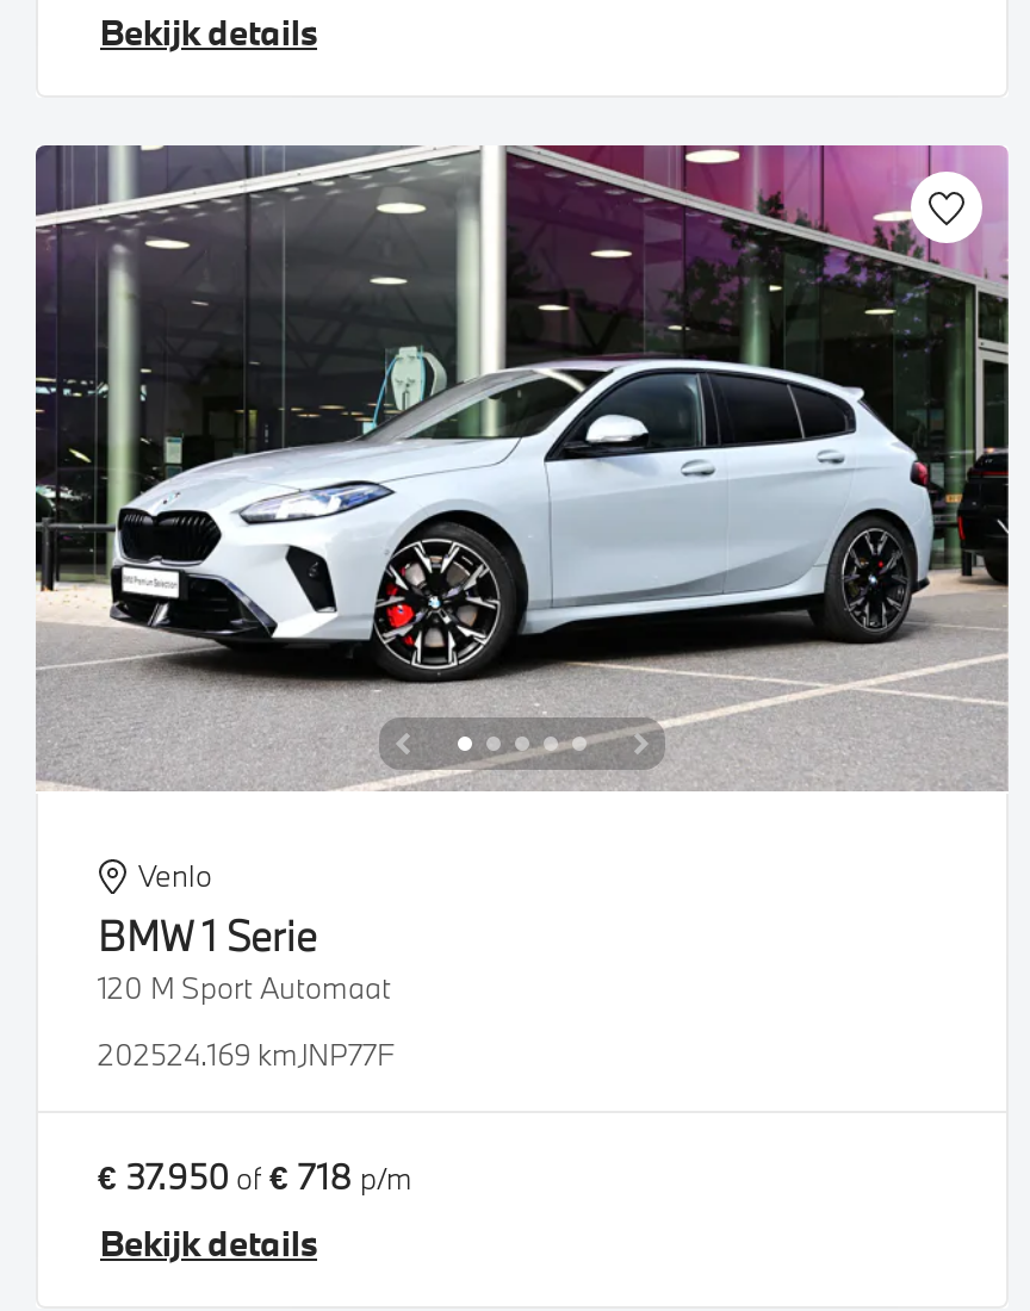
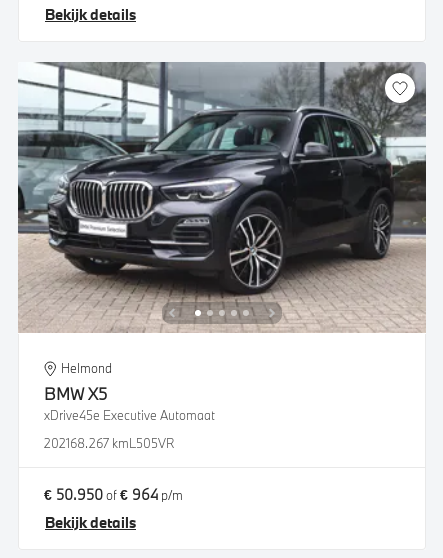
[33,143,1011,1006] [image] | Venlo | BMW 1 Serie | 120 M Sport Automaat -> [17,62,426,423] [image] | Helmond | BMW X5 | xDrive45e Executive Automaat
[98,1035,396,1073] 202524.169 km JNP77F -> [44,435,174,451] 202168.267 km L505VR
[98,1154,412,1199] € 37.950 of € 718 p/m -> [44,485,183,504] € 50.950 of € 964 p/m

